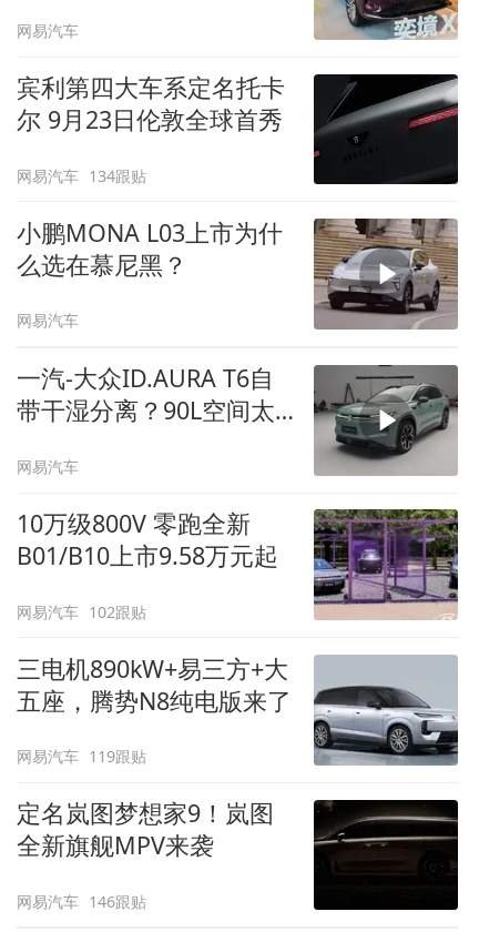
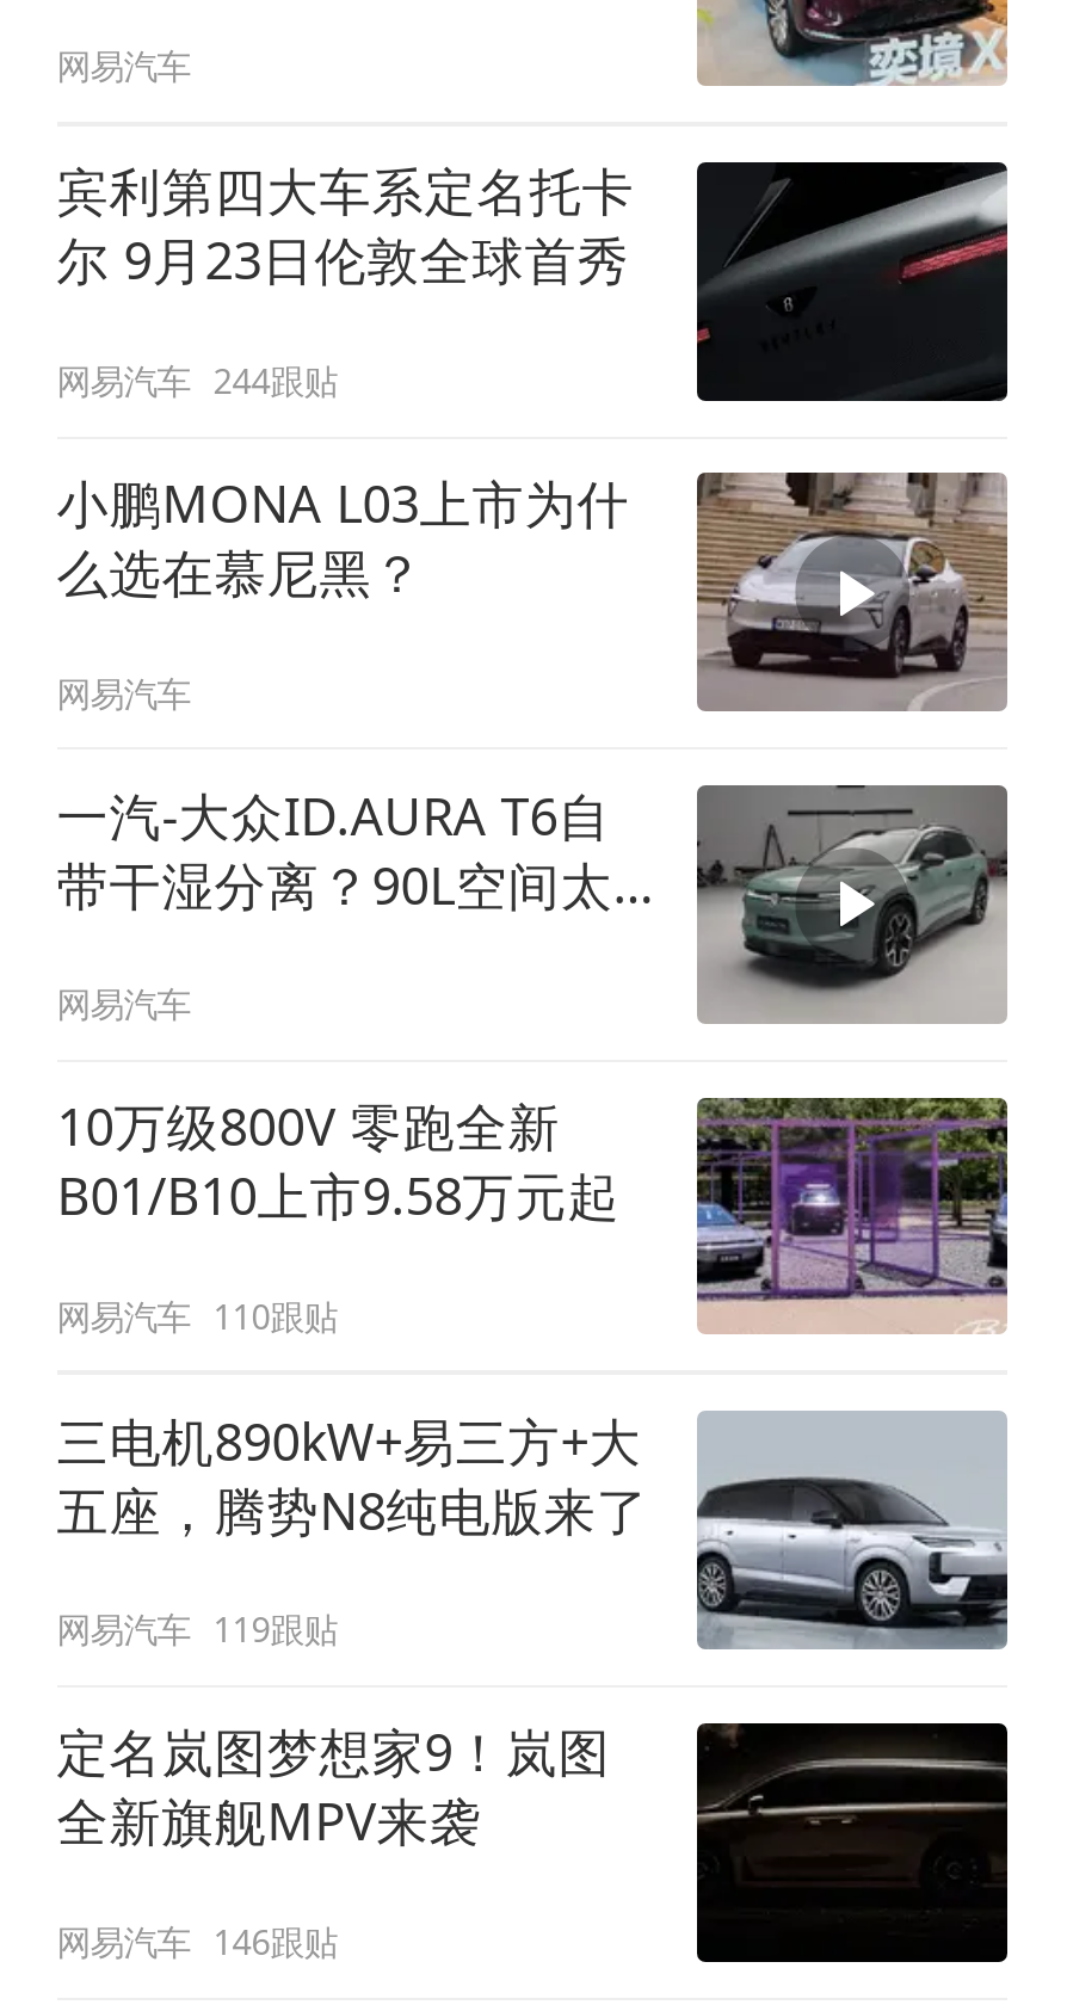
[16,165,147,186] 网易汽车 134跟贴 -> [57,357,337,403] 网易汽车 244跟贴
[16,601,147,622] 网易汽车 102跟贴 -> [57,1293,337,1338] 网易汽车 110跟贴

